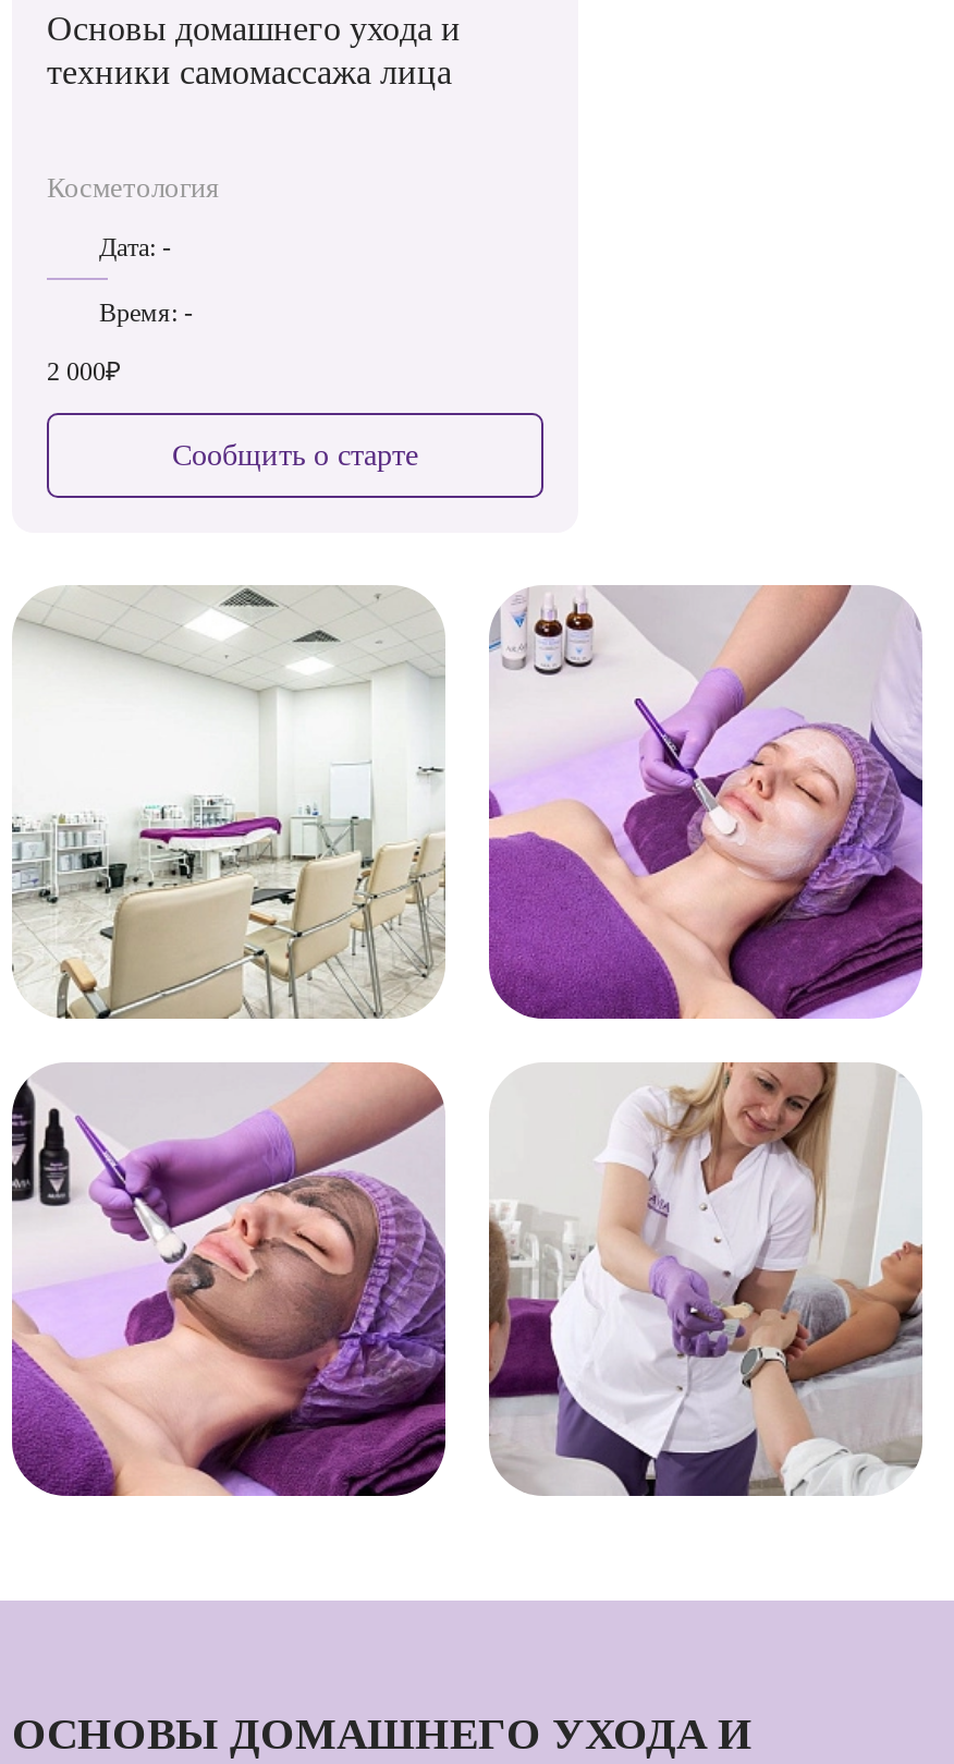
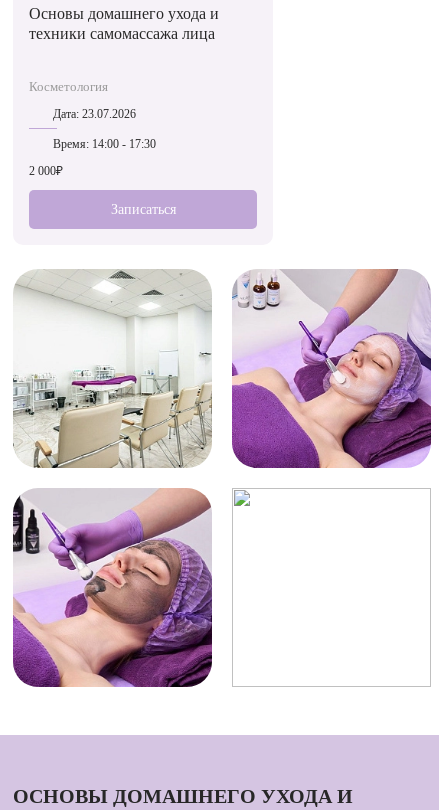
[99,232,171,263] Дата: - -> [53,107,136,121] Дата: 23.07.2026
[99,297,193,328] Время: - -> [53,137,156,151] Время: 14:00 - 17:30
[172,439,418,472] Сообщить о старте -> [110,202,175,217] Записаться
[487,1060,925,1498] [image] -> none

